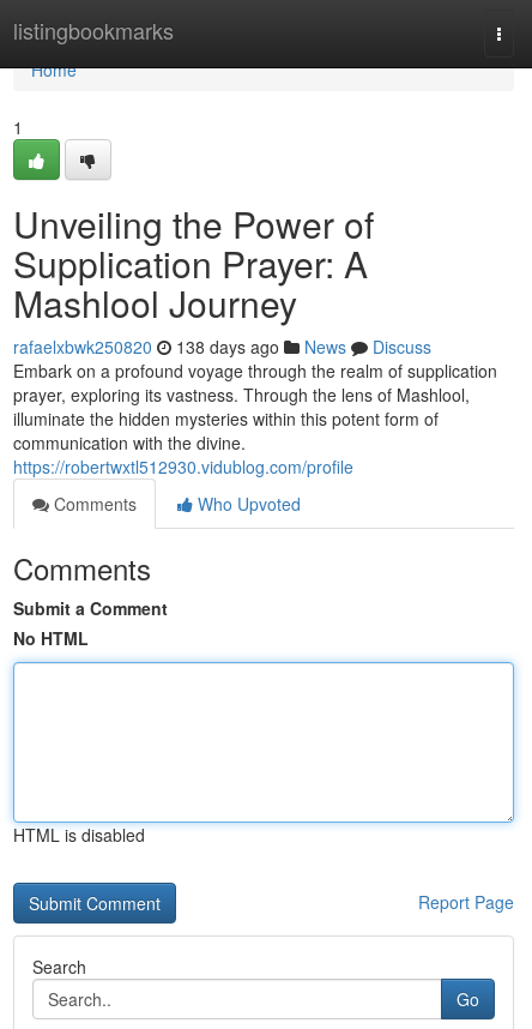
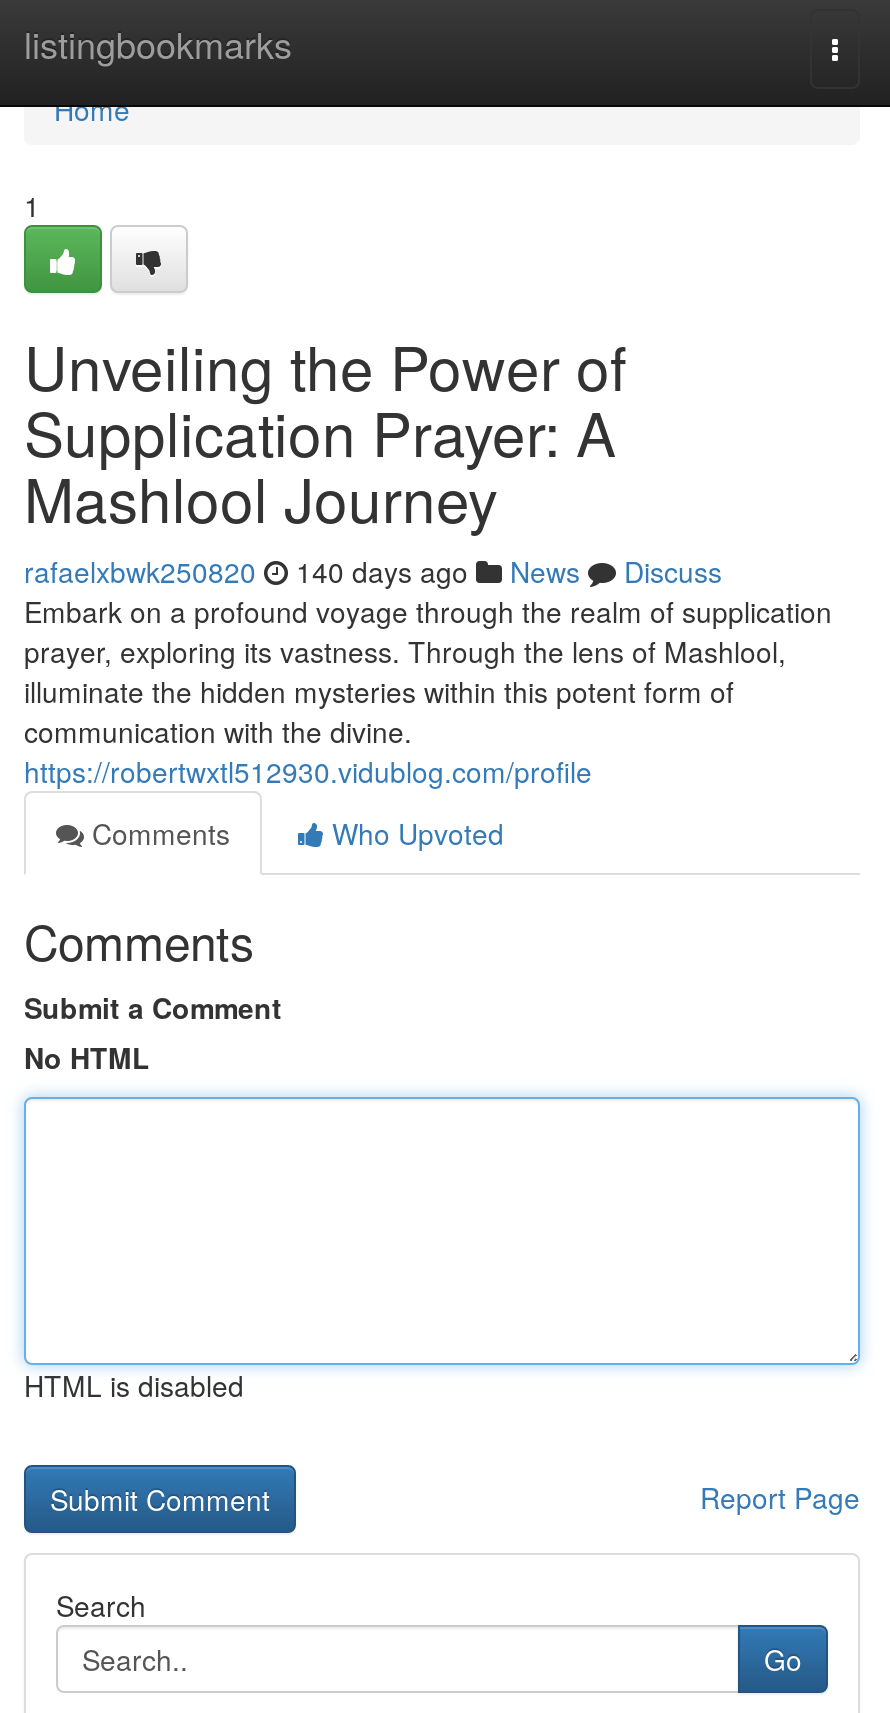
[13,335,431,359] rafaelxbwk250820 138 days ago News Discuss -> [24,551,722,591] rafaelxbwk250820 140 days ago News Discuss

